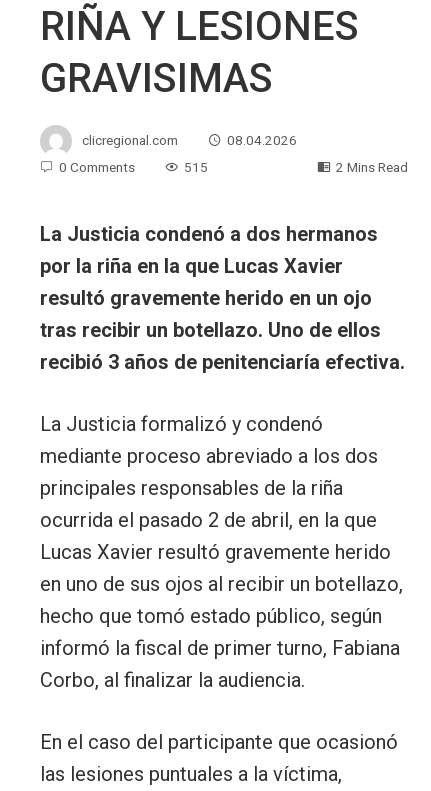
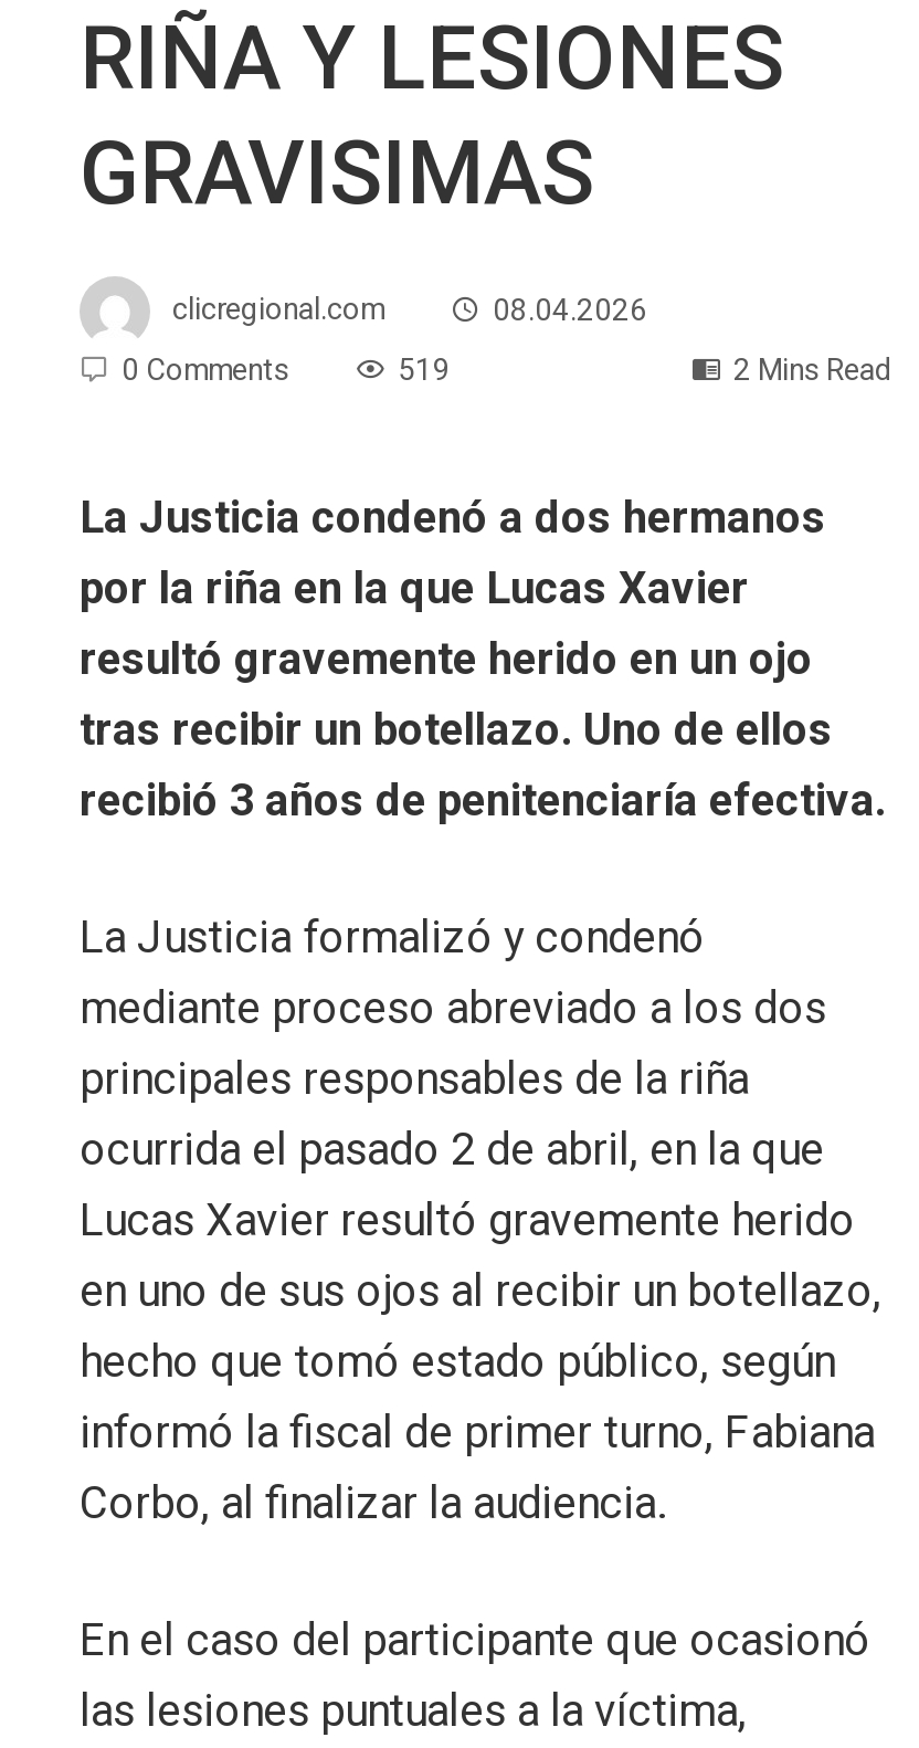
[184,159,208,175] 515 -> [398,352,451,387] 519

